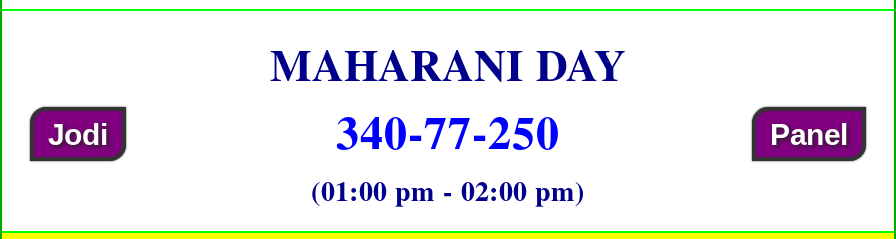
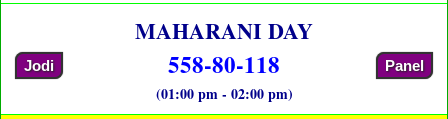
[336,97,560,165] 340-77-250 -> [168,47,280,81] 558-80-118

